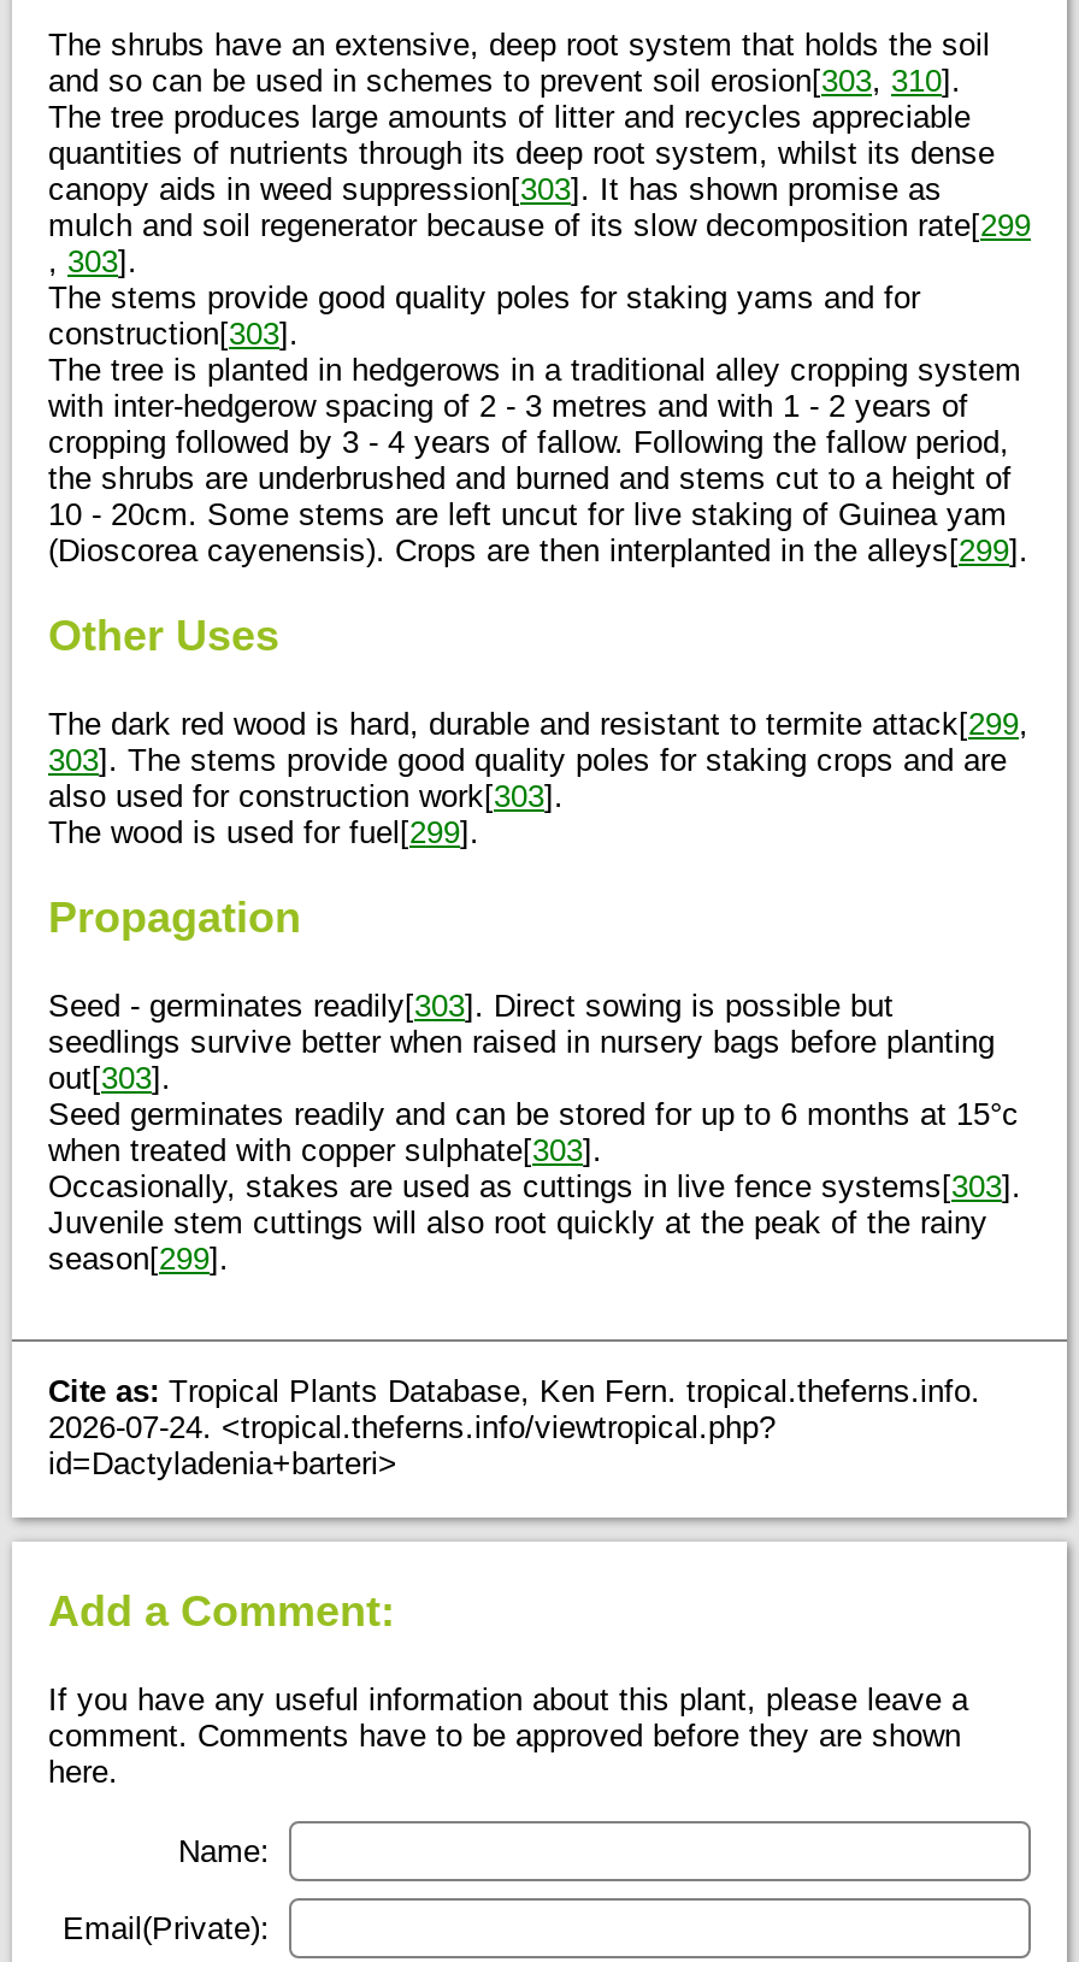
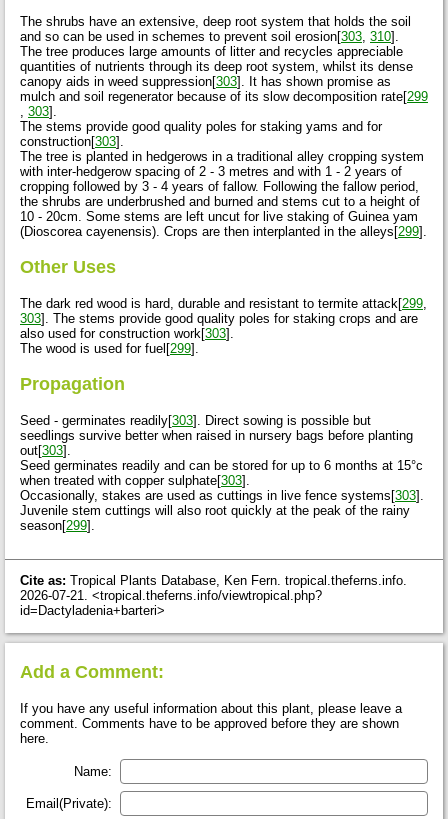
[48,1410,776,1446] 2026-07-24. <tropical.theferns.info/viewtropical.php? -> [20,588,322,603] 2026-07-21. <tropical.theferns.info/viewtropical.php?

